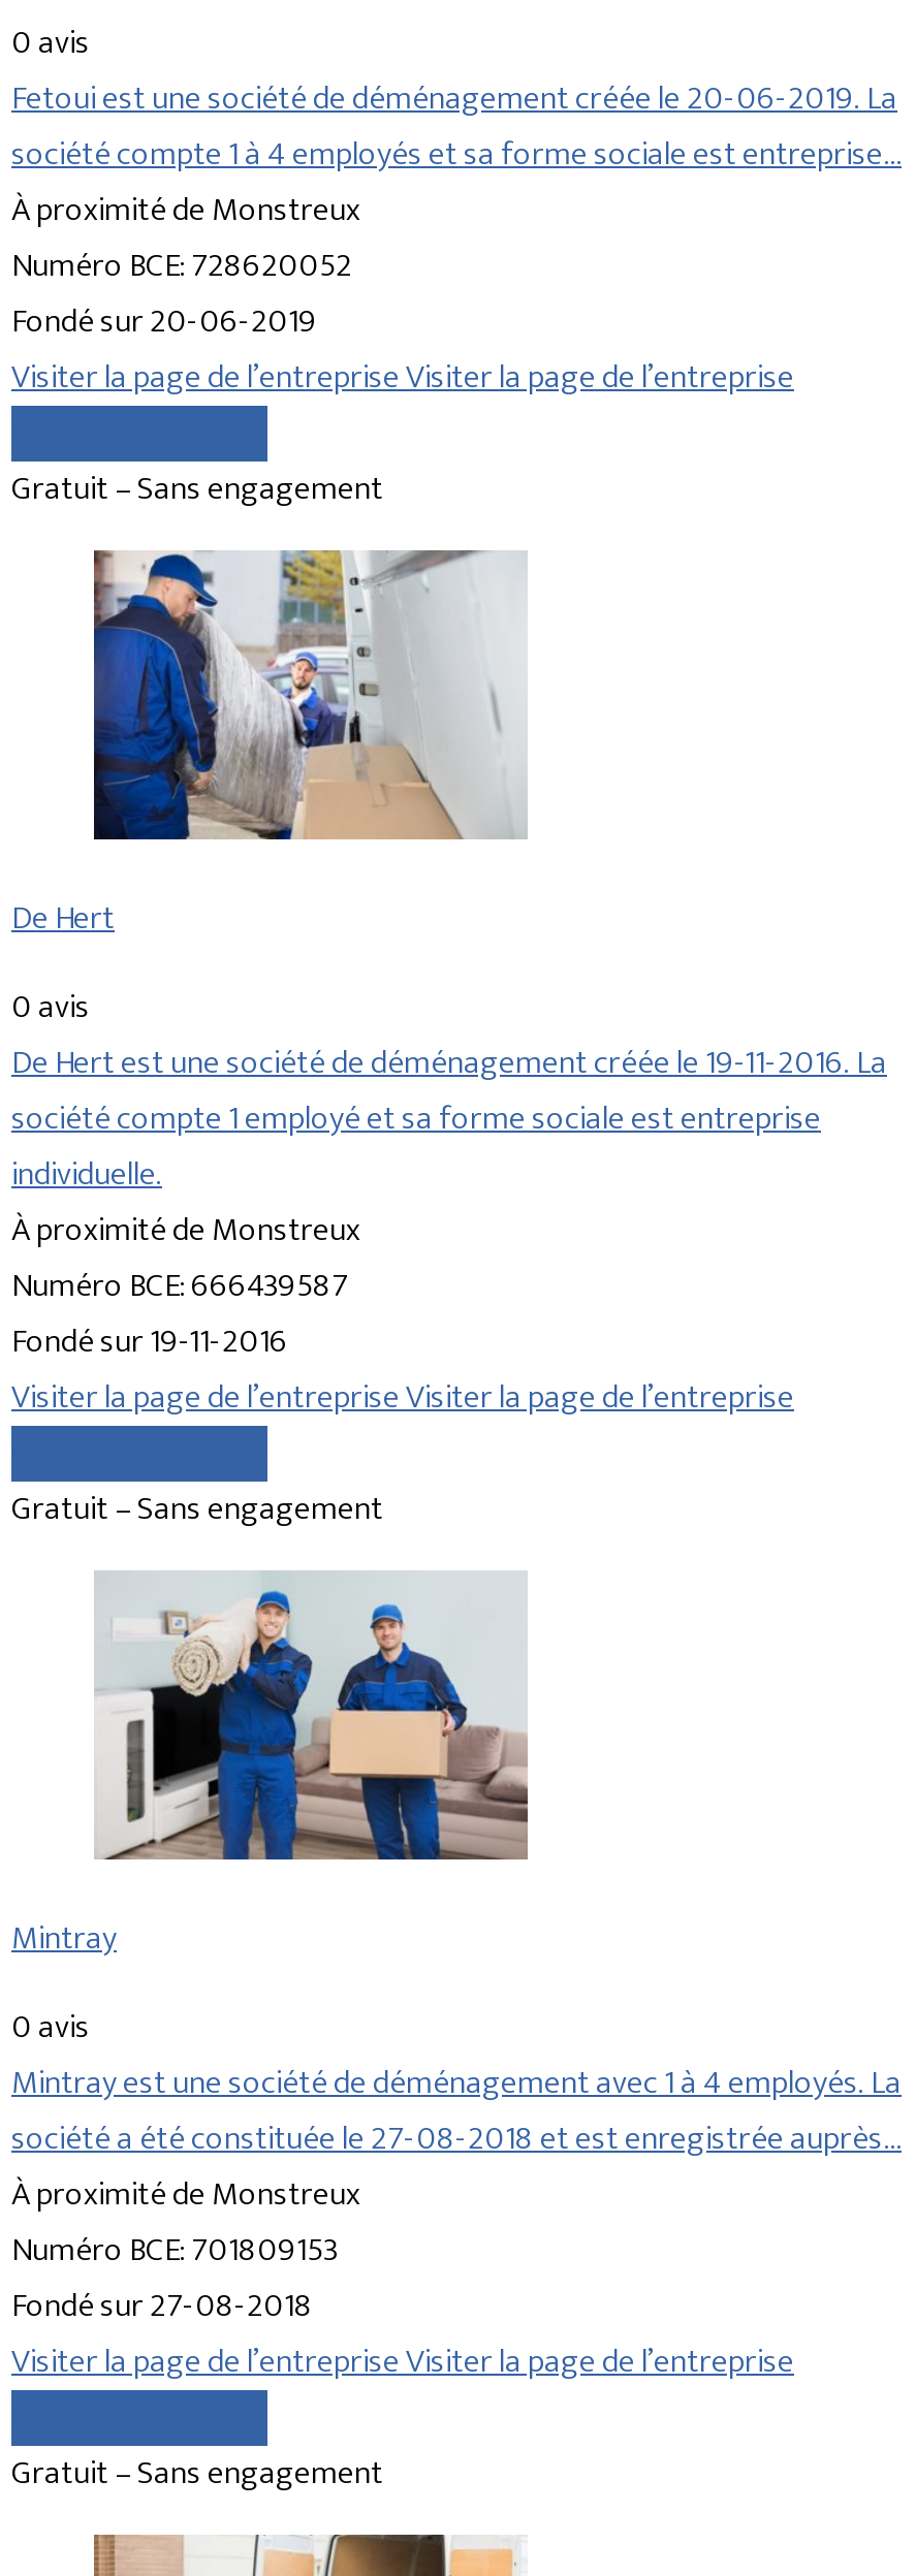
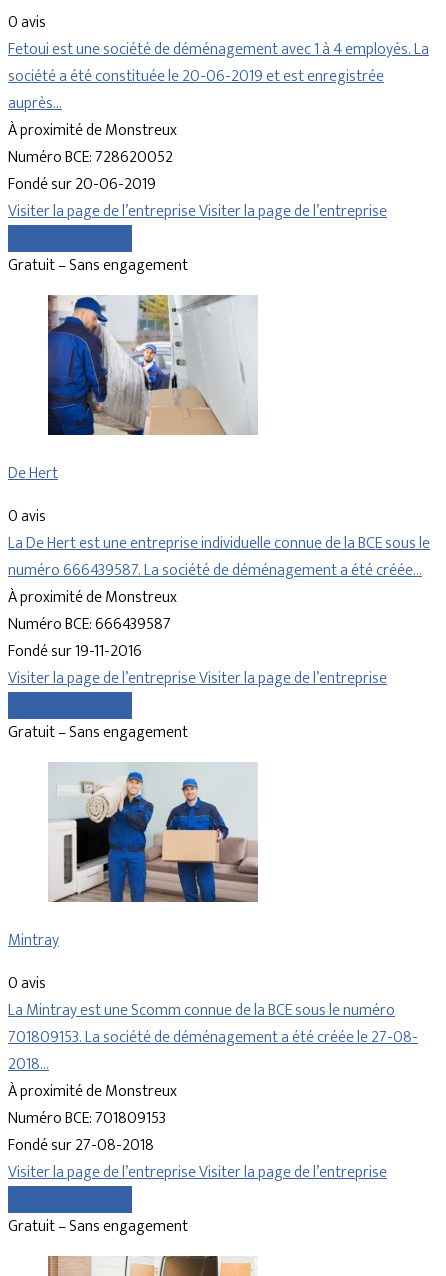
[11,72,902,183] Fetoui est une société de déménagement créée le 20-06-2019. La | société compte 1 à 4 employés et sa forme sociale est entreprise… -> [8,36,429,117] Fetoui est une société de déménagement avec 1 à 4 employés. La | société a été constituée le 20-06-2019 et est enregistrée | auprès…
[11,1036,887,1203] De Hert est une société de déménagement créée le 19-11-2016. La | société compte 1 employé et sa forme sociale est entreprise | individuelle. -> [8,530,430,584] La De Hert est une entreprise individuelle connue de la BCE sous le | numéro 666439587. La société de déménagement a été créée…
[11,2056,902,2168] Mintray est une société de déménagement avec 1 à 4 employés. La | société a été constituée le 27-08-2018 et est enregistrée auprès… -> [8,997,418,1078] La Mintray est une Scomm connue de la BCE sous le numéro | 701809153. La société de déménagement a été créée le 27-08- | 2018…

